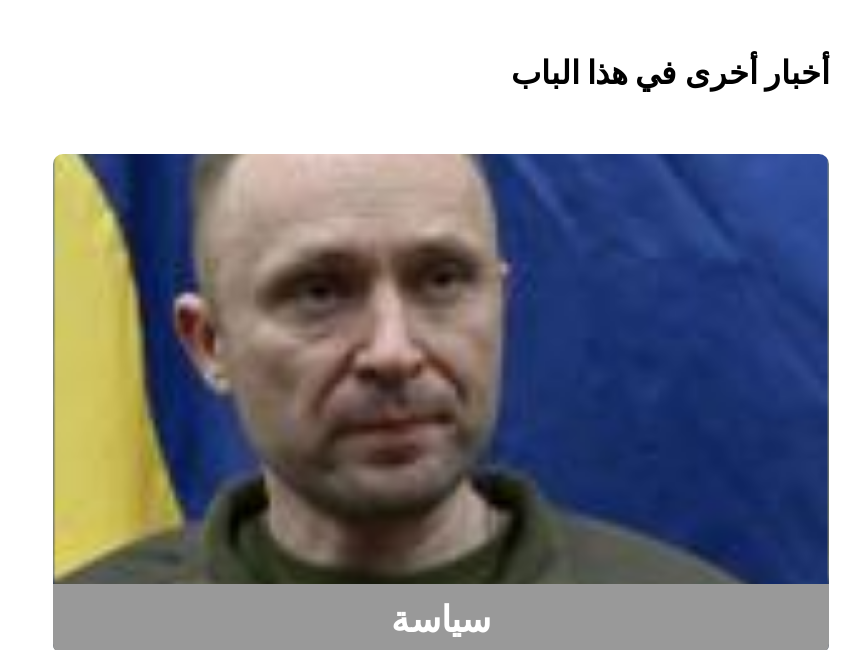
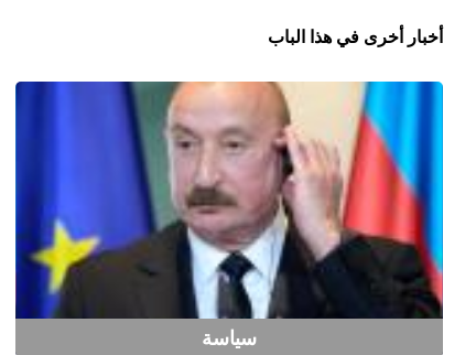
[51,152,831,586] [image] -> [14,80,444,320] [image]

